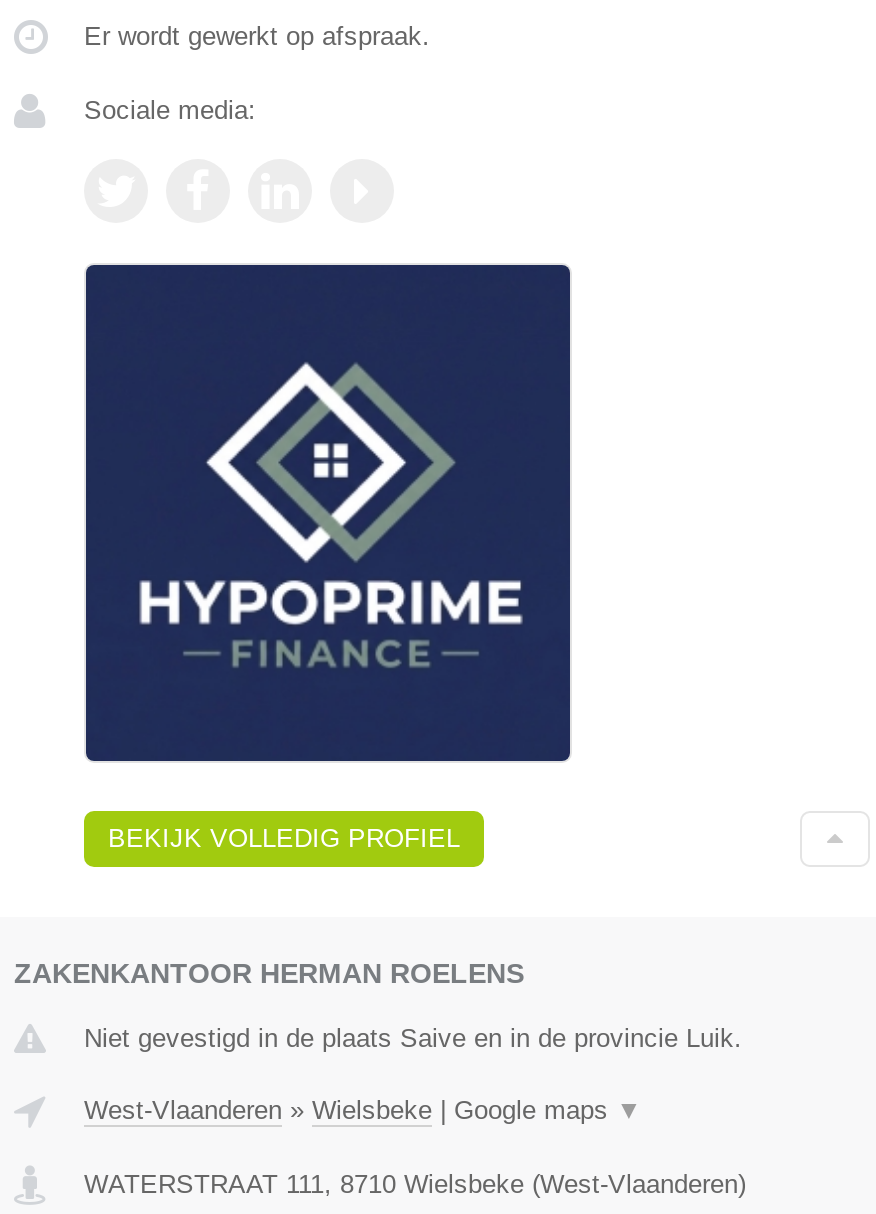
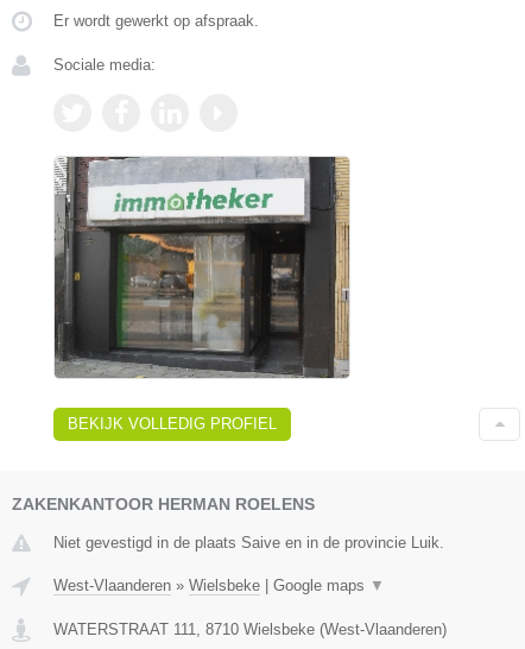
[84,262,582,762] [image] -> [53,156,350,379] [image]

